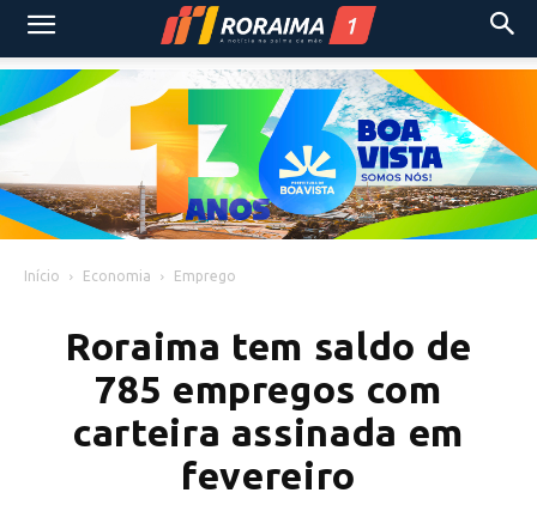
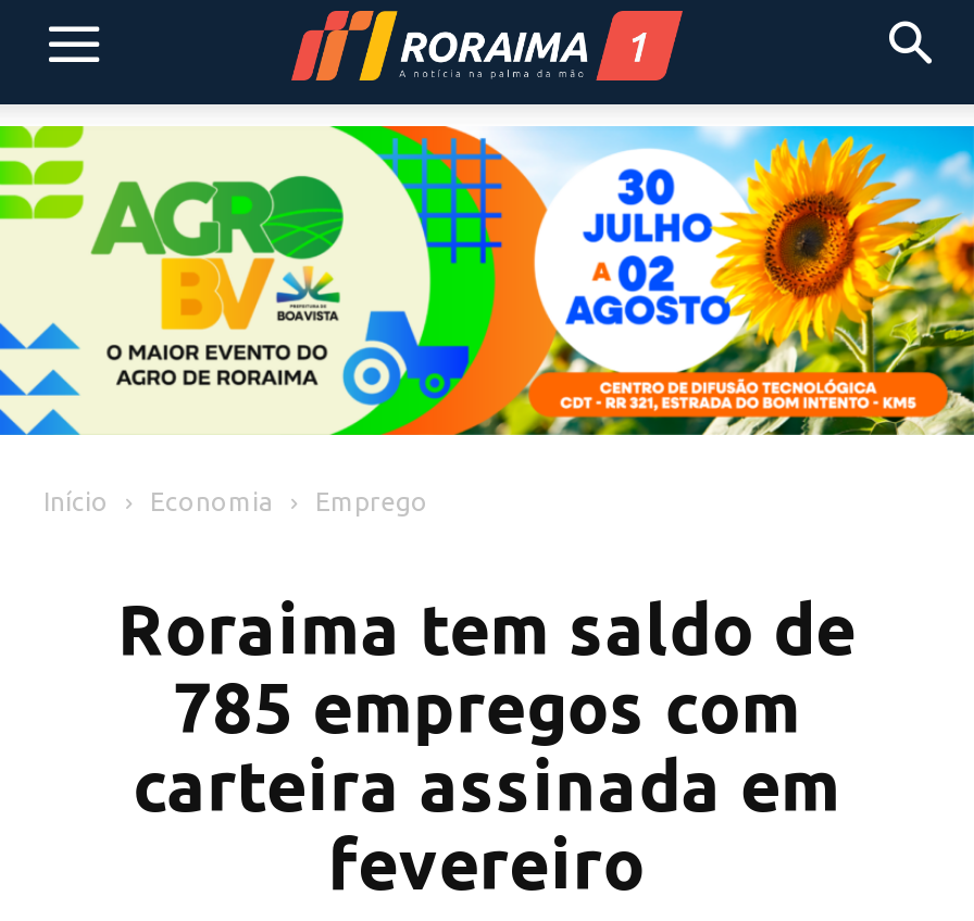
[4,68,533,241] [image] -> [7,124,967,437] [image]

